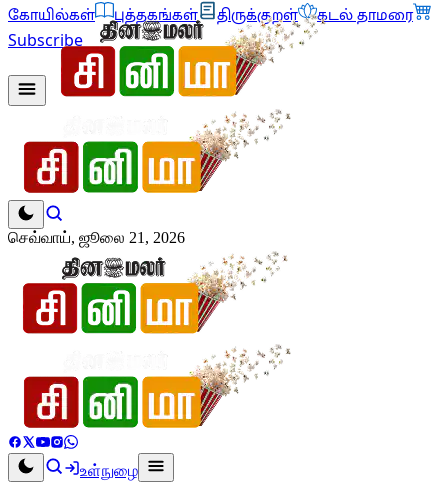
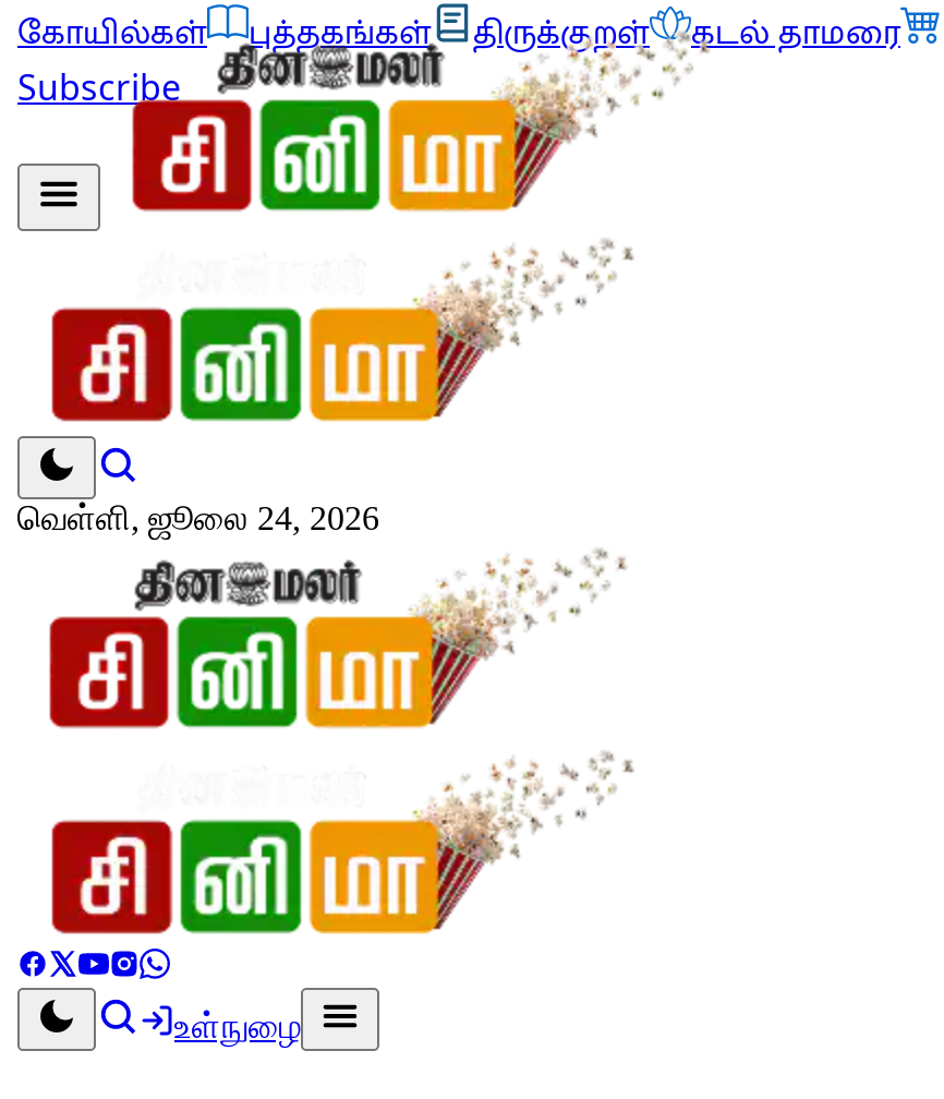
[8,229,185,246] செவ்வாய், ஜூலை 21, 2026 -> [17,499,379,536] வெள்ளி, ஜூலை 24, 2026

